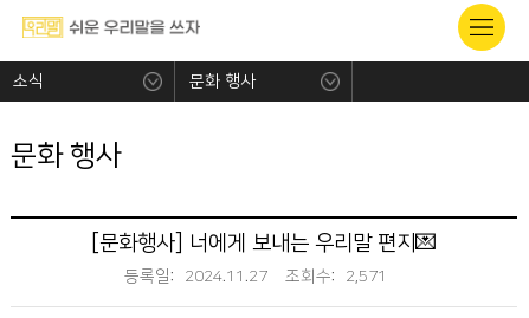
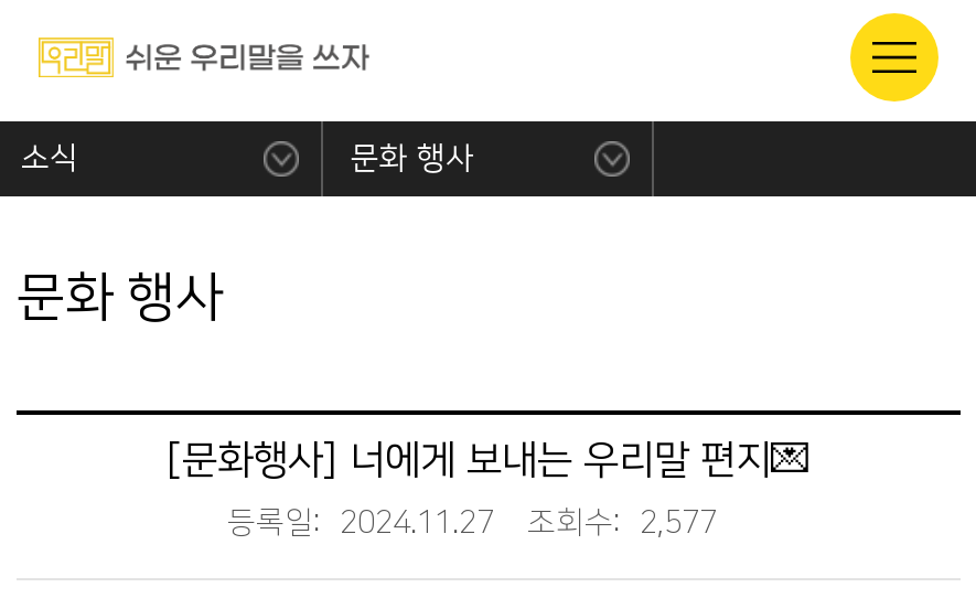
[124,268,386,287] 등록일: 2024.11.27 조회수: 2,571 -> [227,506,717,542] 등록일: 2024.11.27 조회수: 2,577

